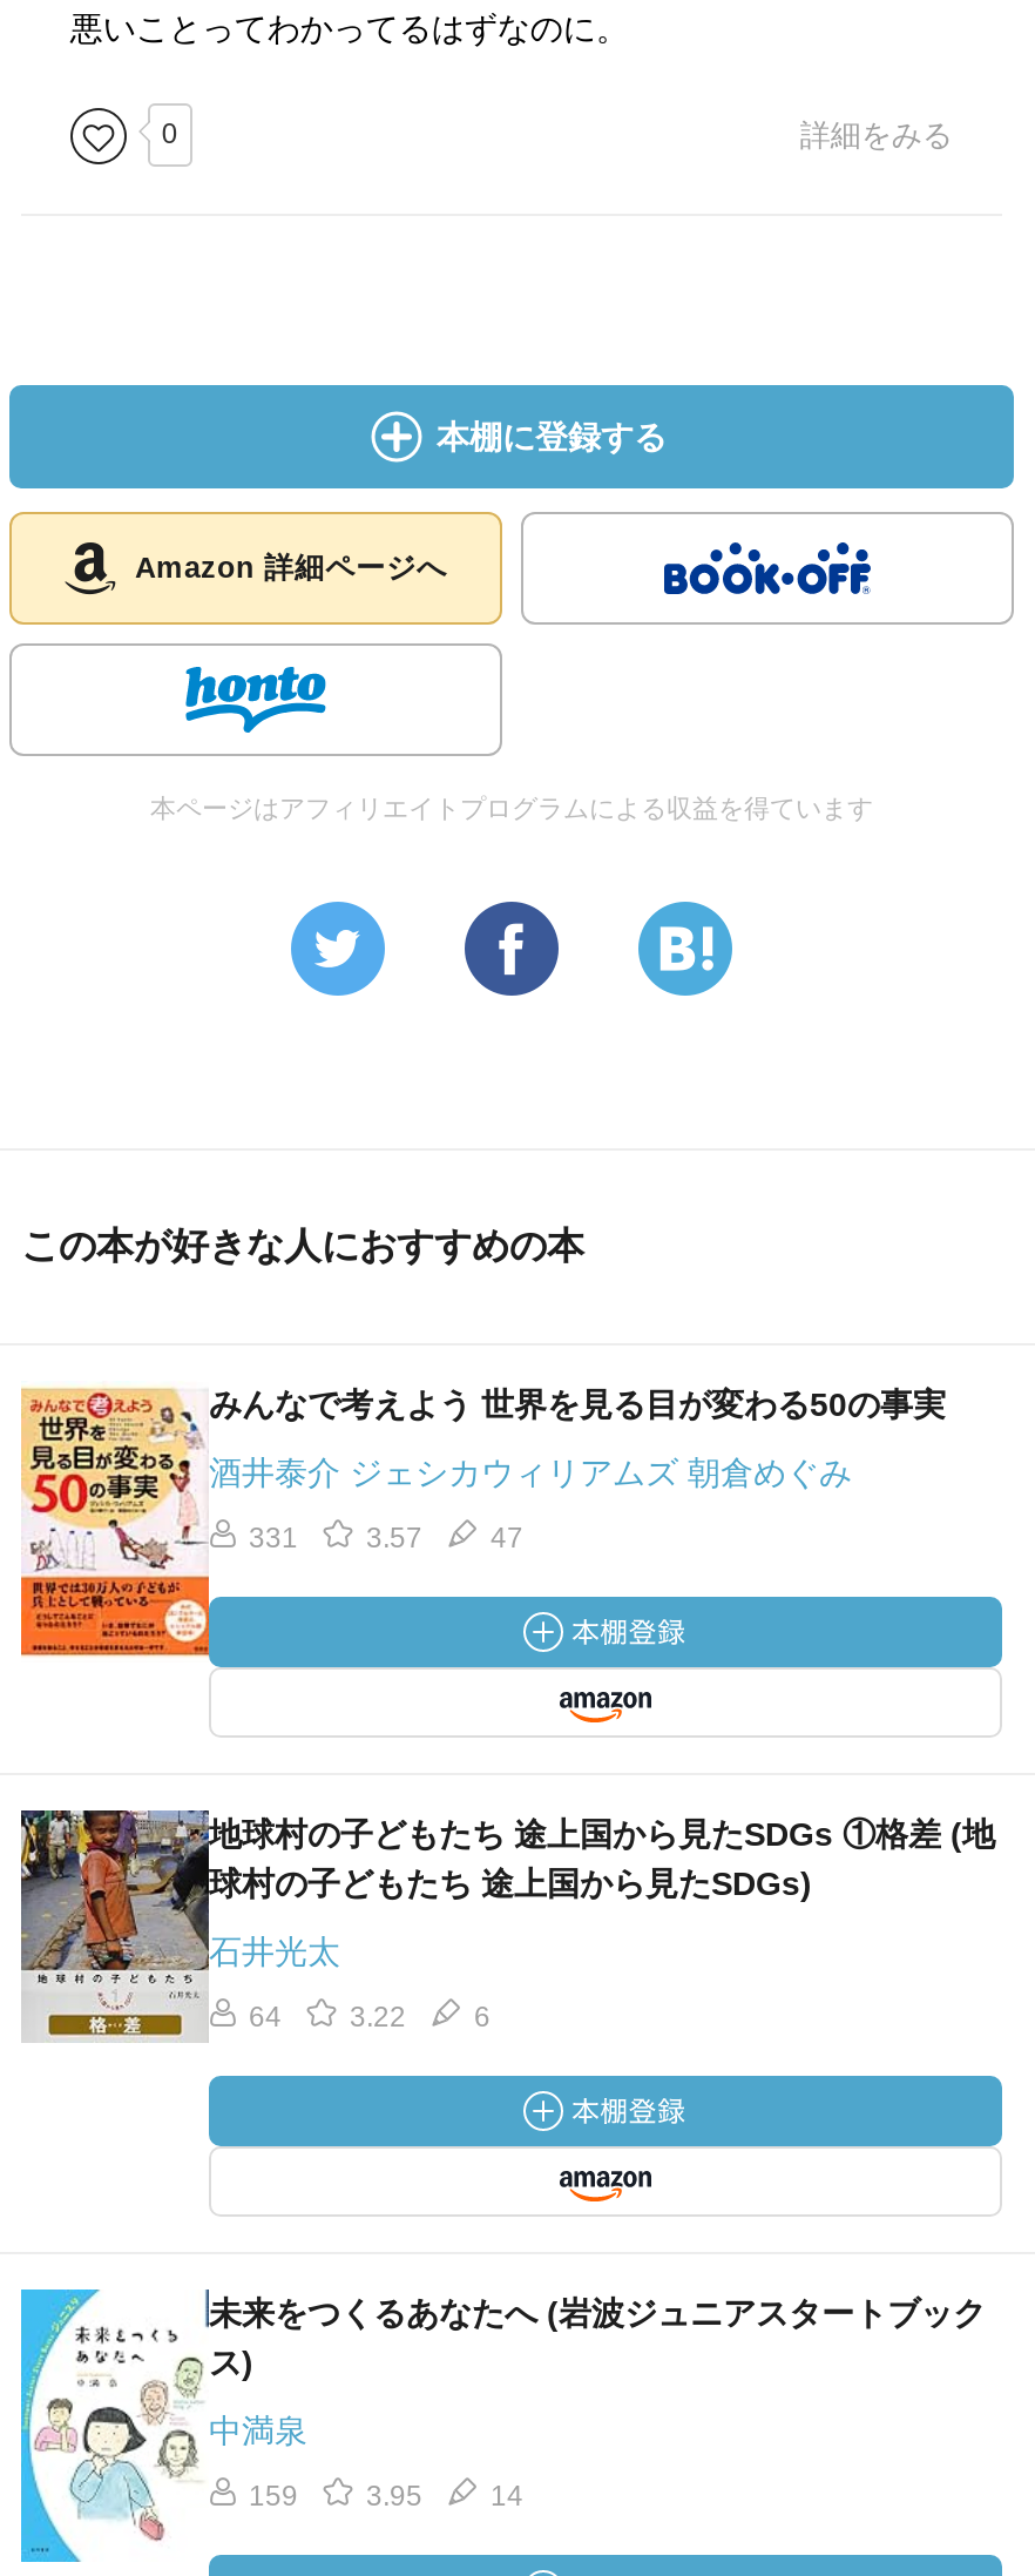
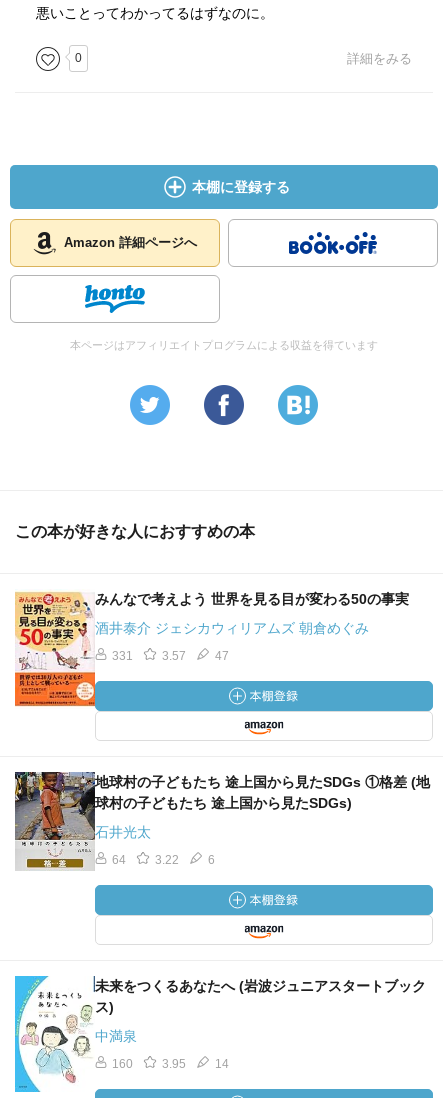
[249,2480,298,2513] 159 -> [112,1057,133,1071] 160

